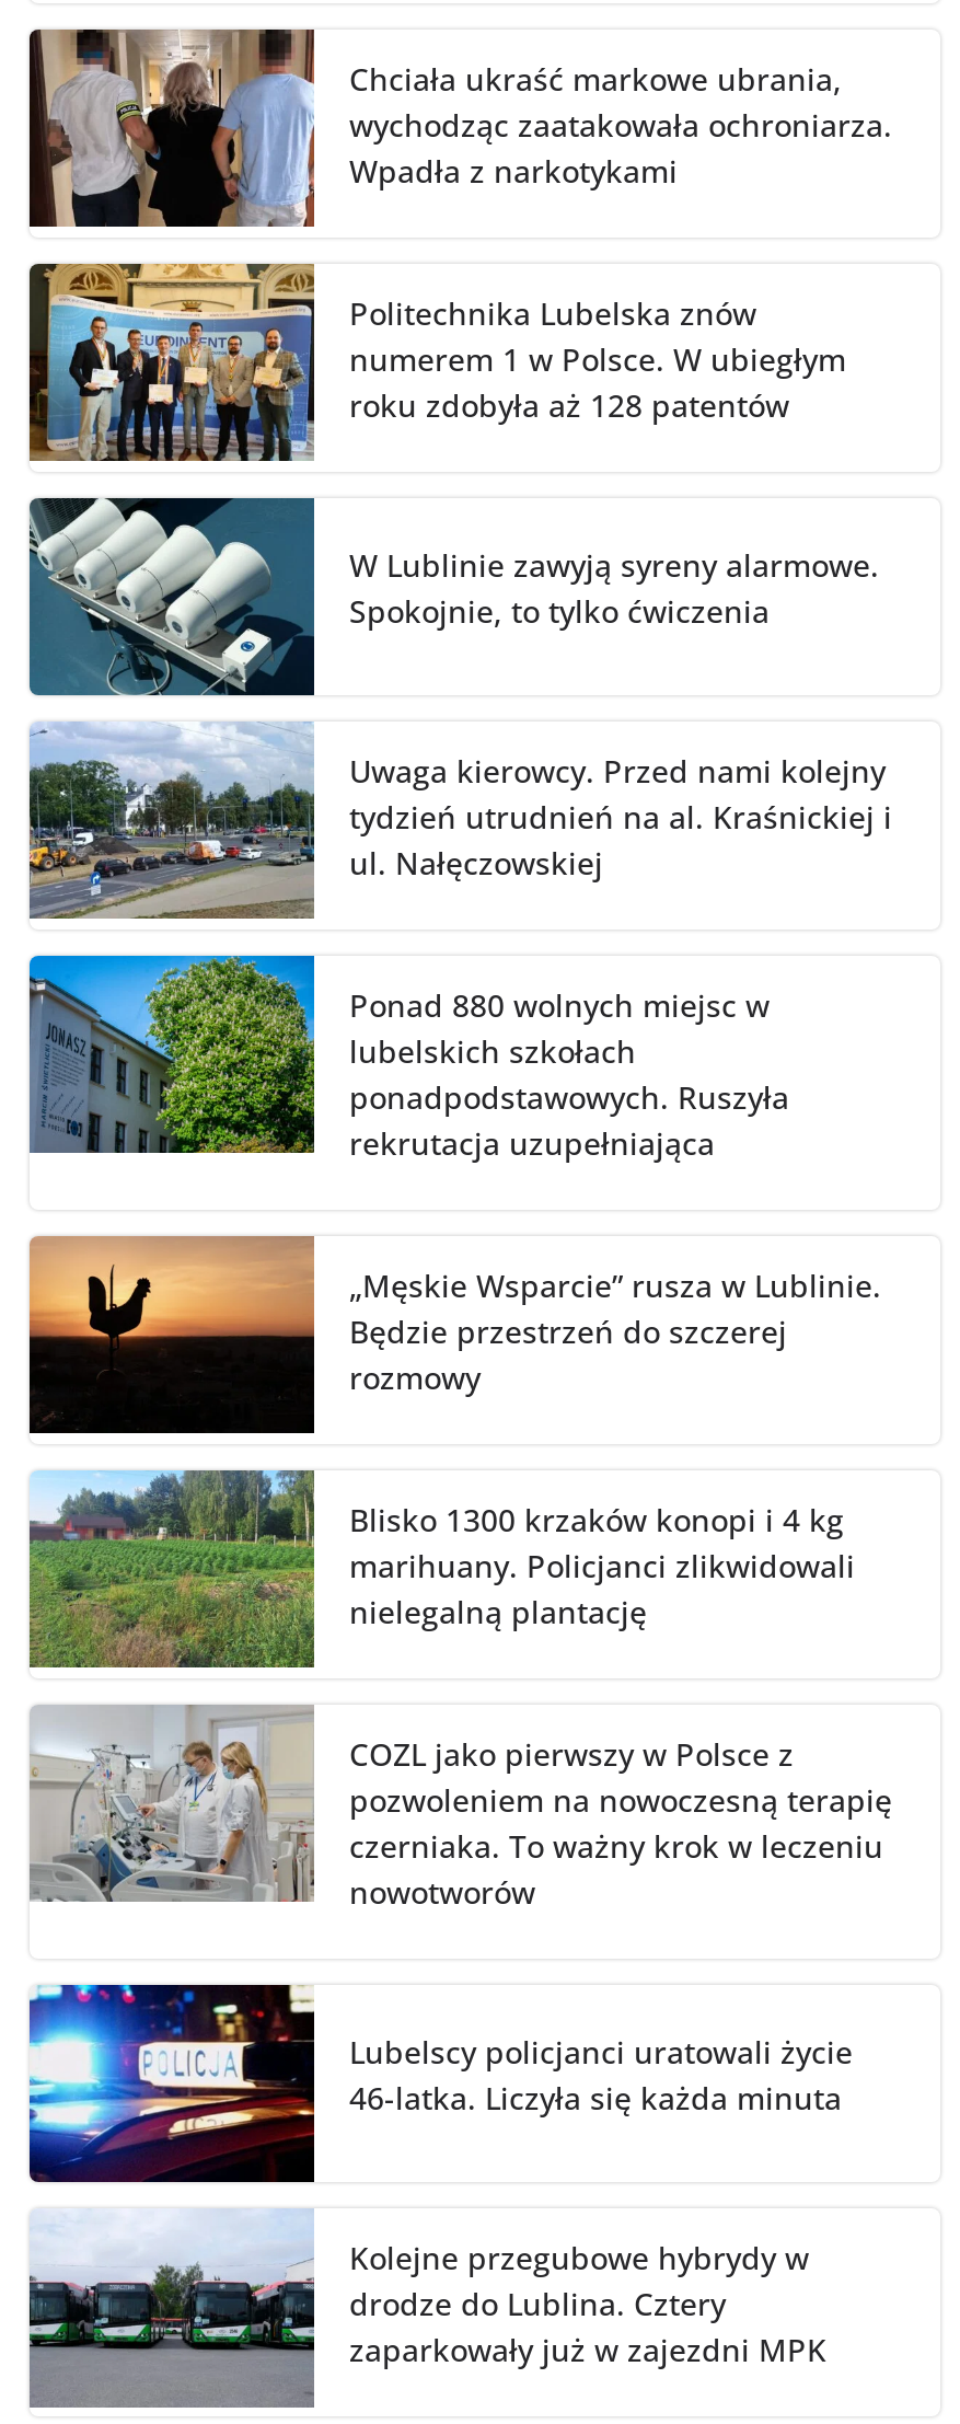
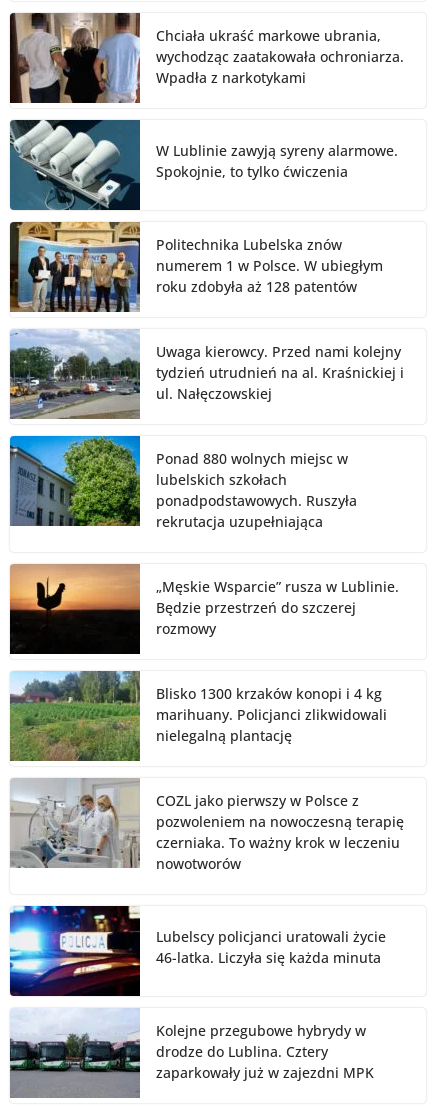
moved [27,258,846,466] -> [9,220,383,315]: [image] | Politechnika Lubelska znów | numerem 1 w Polsce. W ubiegłym | roku zdobyła aż 128 patentów
moved [27,495,879,696] -> [9,119,398,211]: [image] | W Lublinie zawyją syreny alarmowe. | Spokojnie, to tylko ćwiczenia

